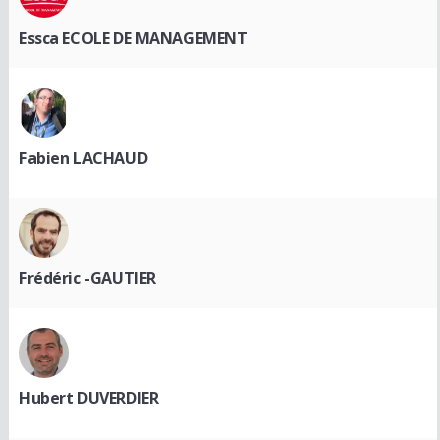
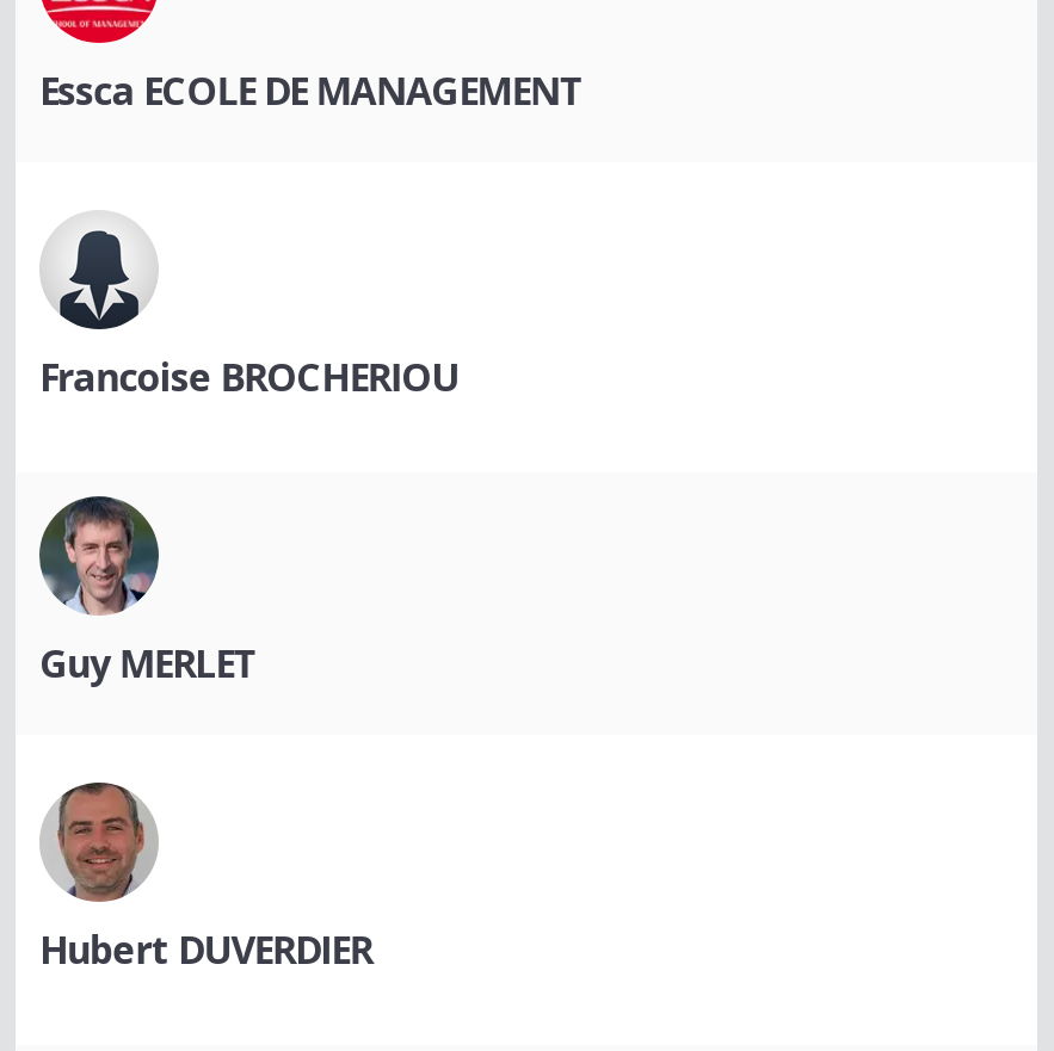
[19,87,147,169] [image] | Fabien LACHAUD -> [39,210,459,404] [image] | Francoise BROCHERIOU
[18,208,156,289] [image] | Frédéric -GAUTIER -> [39,494,259,690] [image] | Guy MERLET

